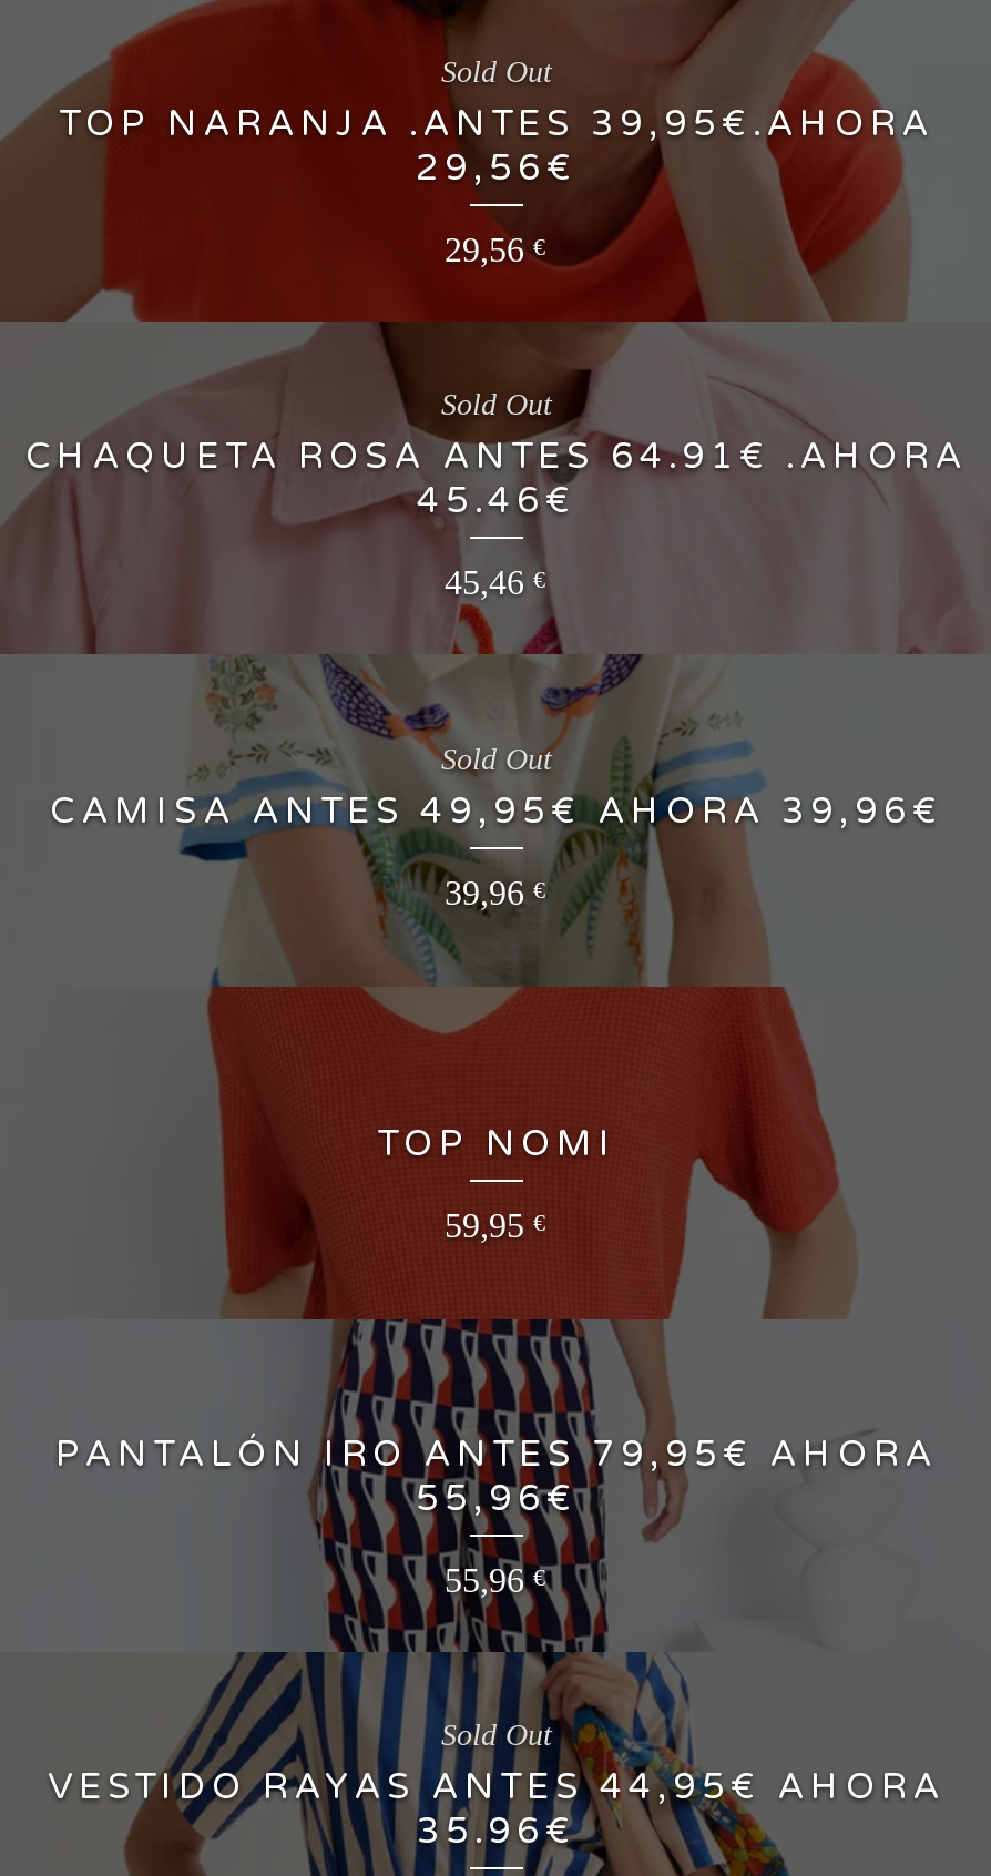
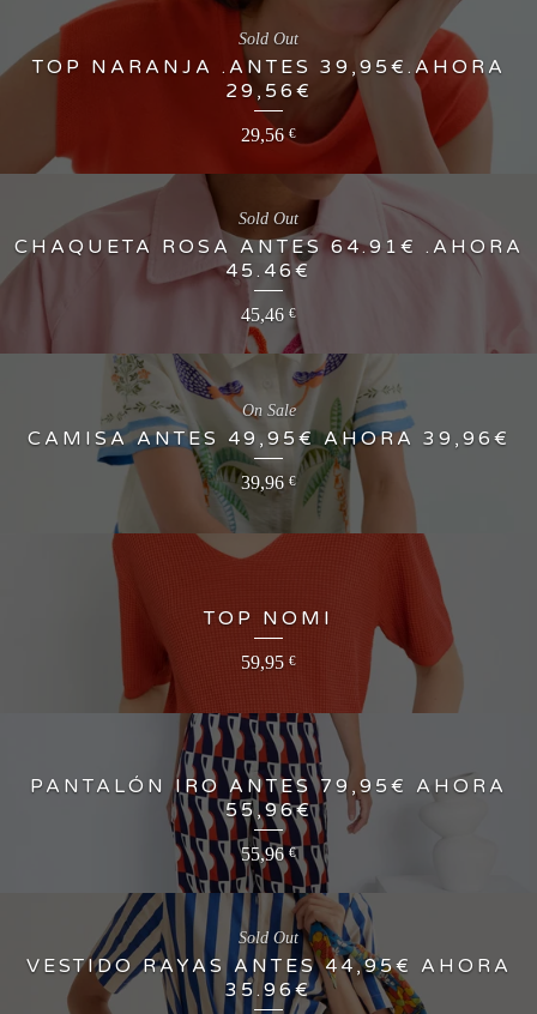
[441,742,552,775] Sold Out -> [242,401,295,419] On Sale

